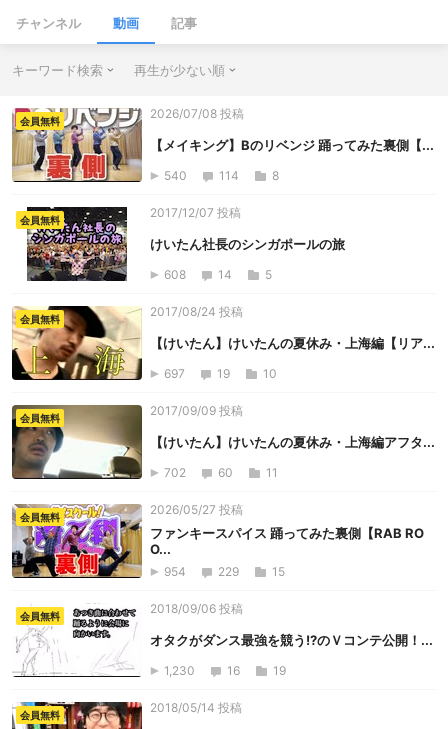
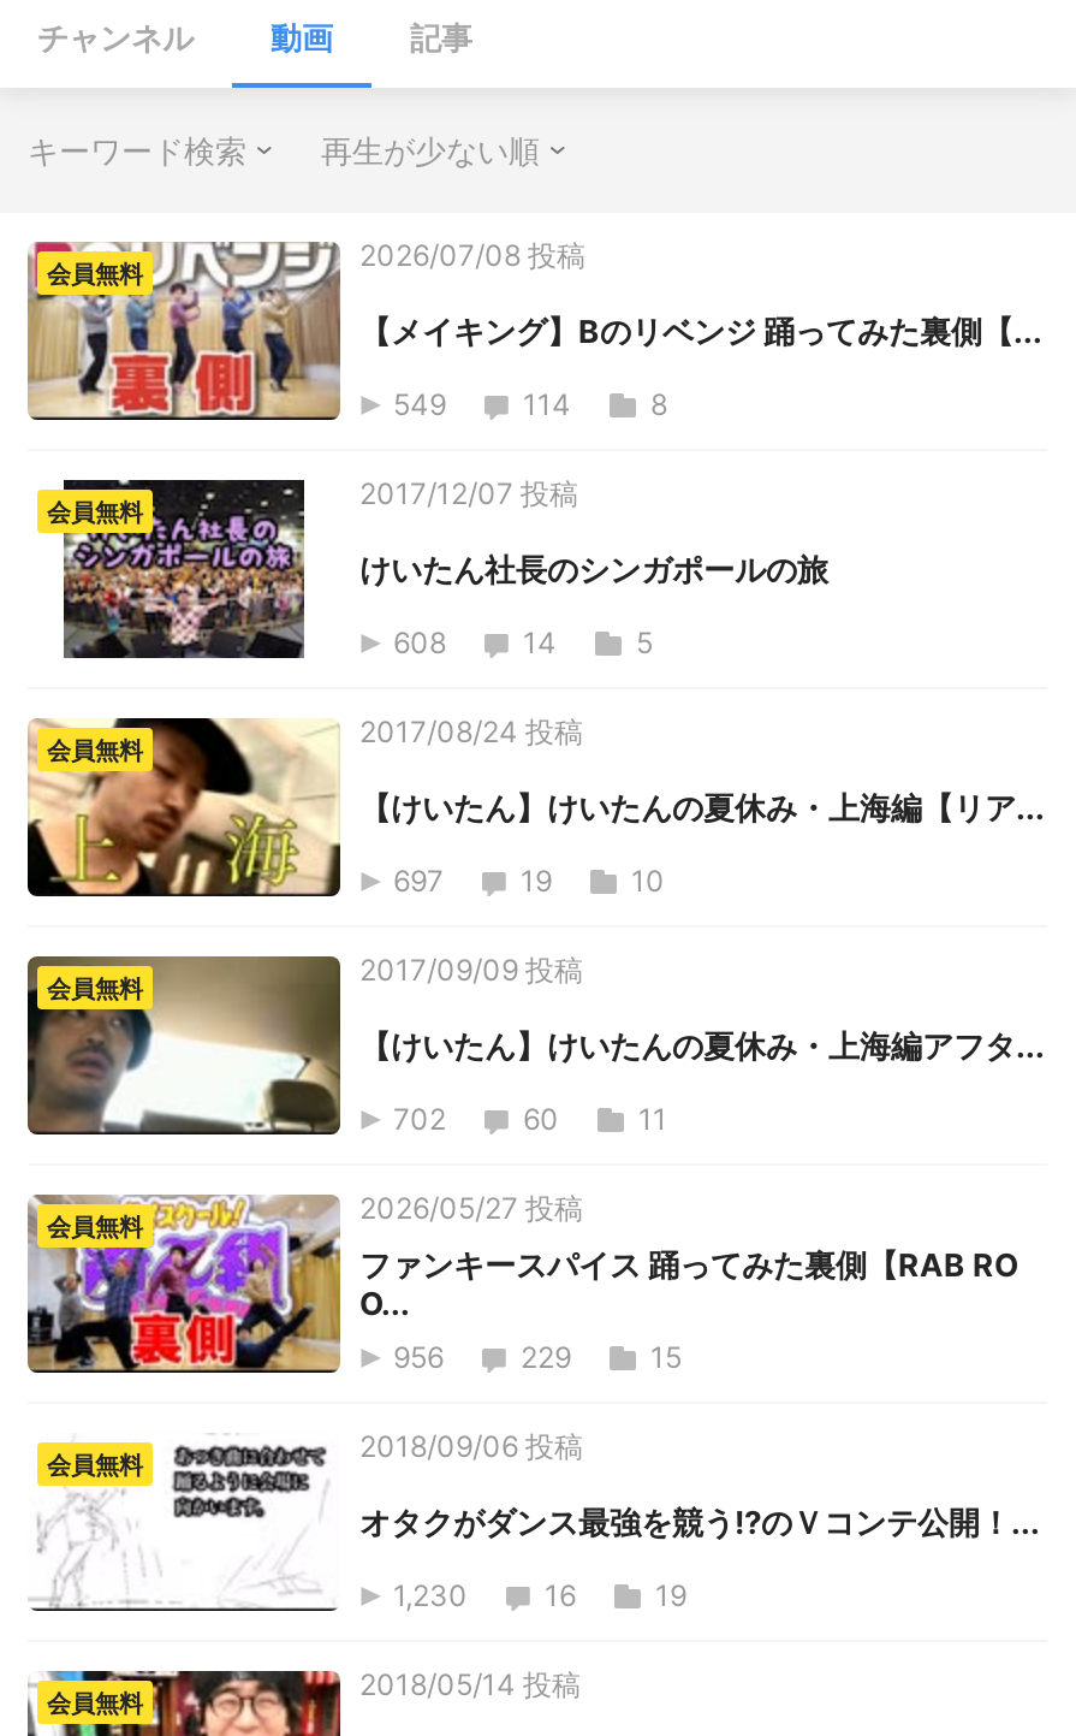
[164,168,187,183] 540 -> [393,386,446,422] 549
[164,564,186,579] 954 -> [393,1339,444,1375] 956

